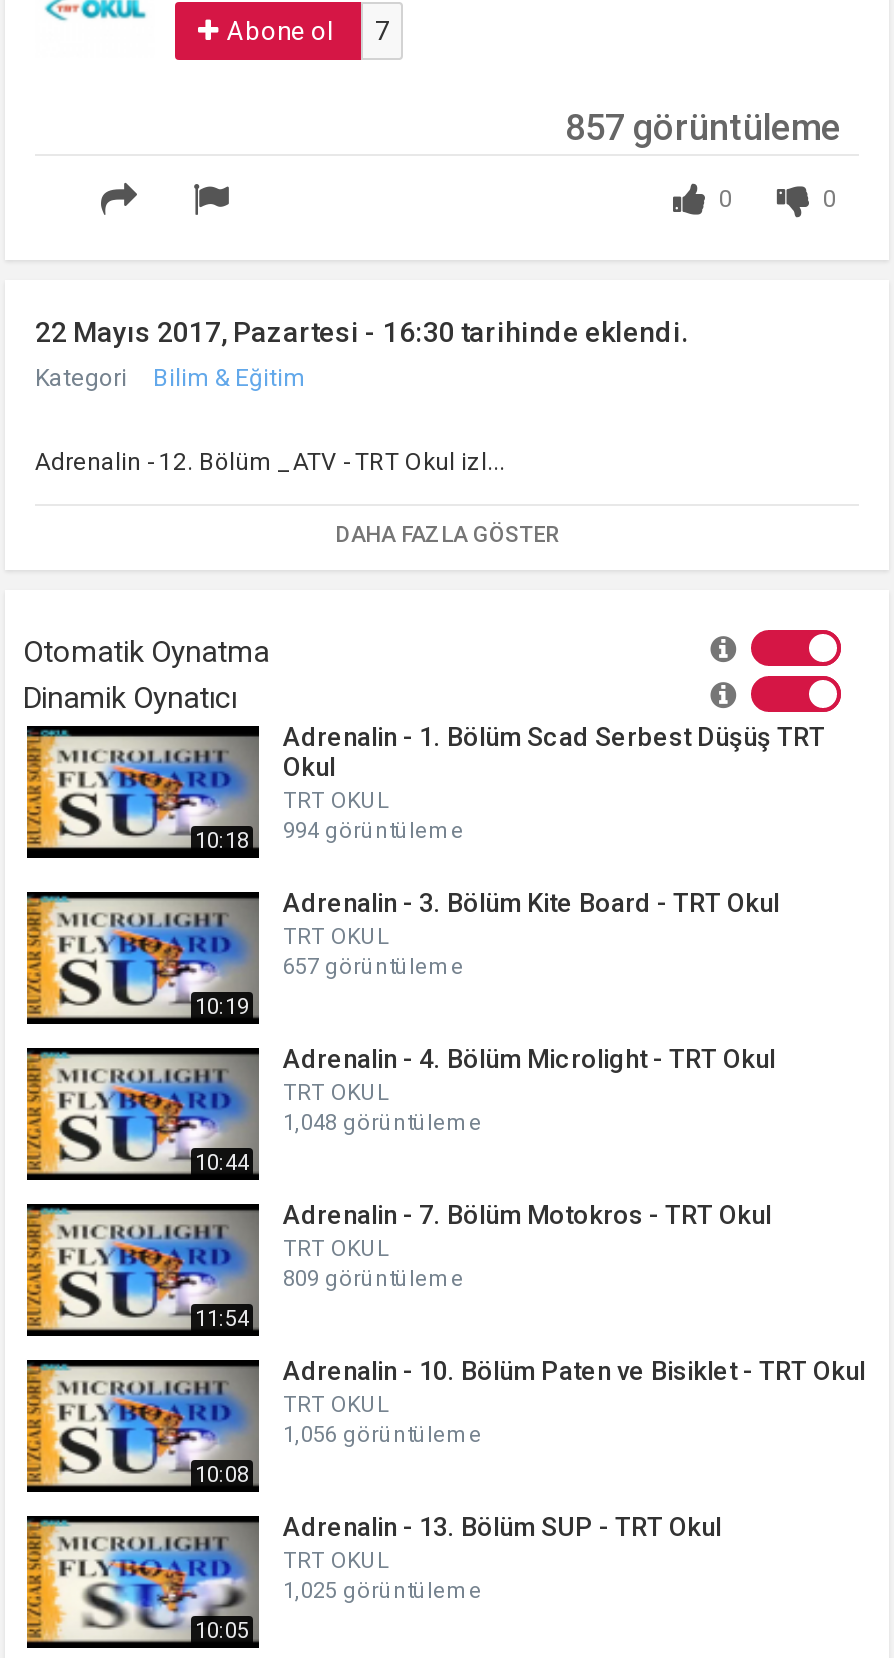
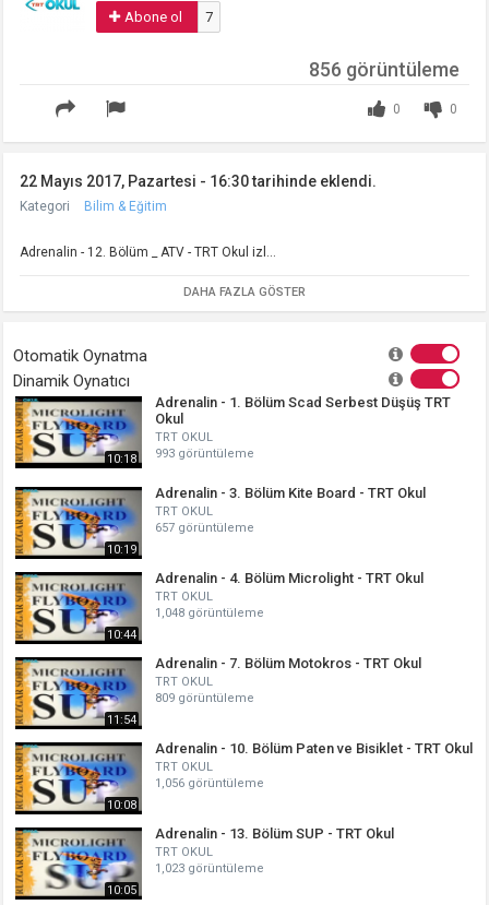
[565,106,841,148] 857 görüntüleme -> [309,58,460,81] 856 görüntüleme
[195,818,465,854] 10:18 994 görüntüleme -> [107,446,254,466] 10:18 993 görüntüleme
[283,1578,483,1604] 1,025 görüntüleme -> [155,861,264,876] 1,023 görüntüleme

